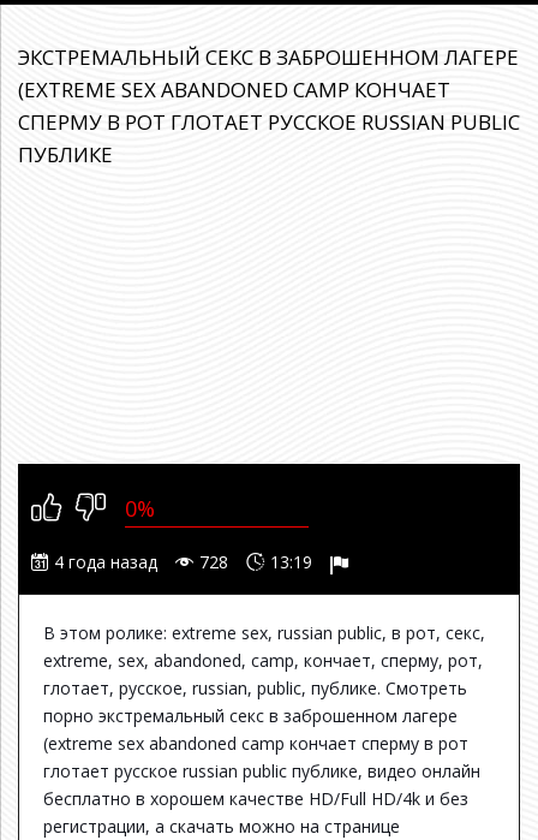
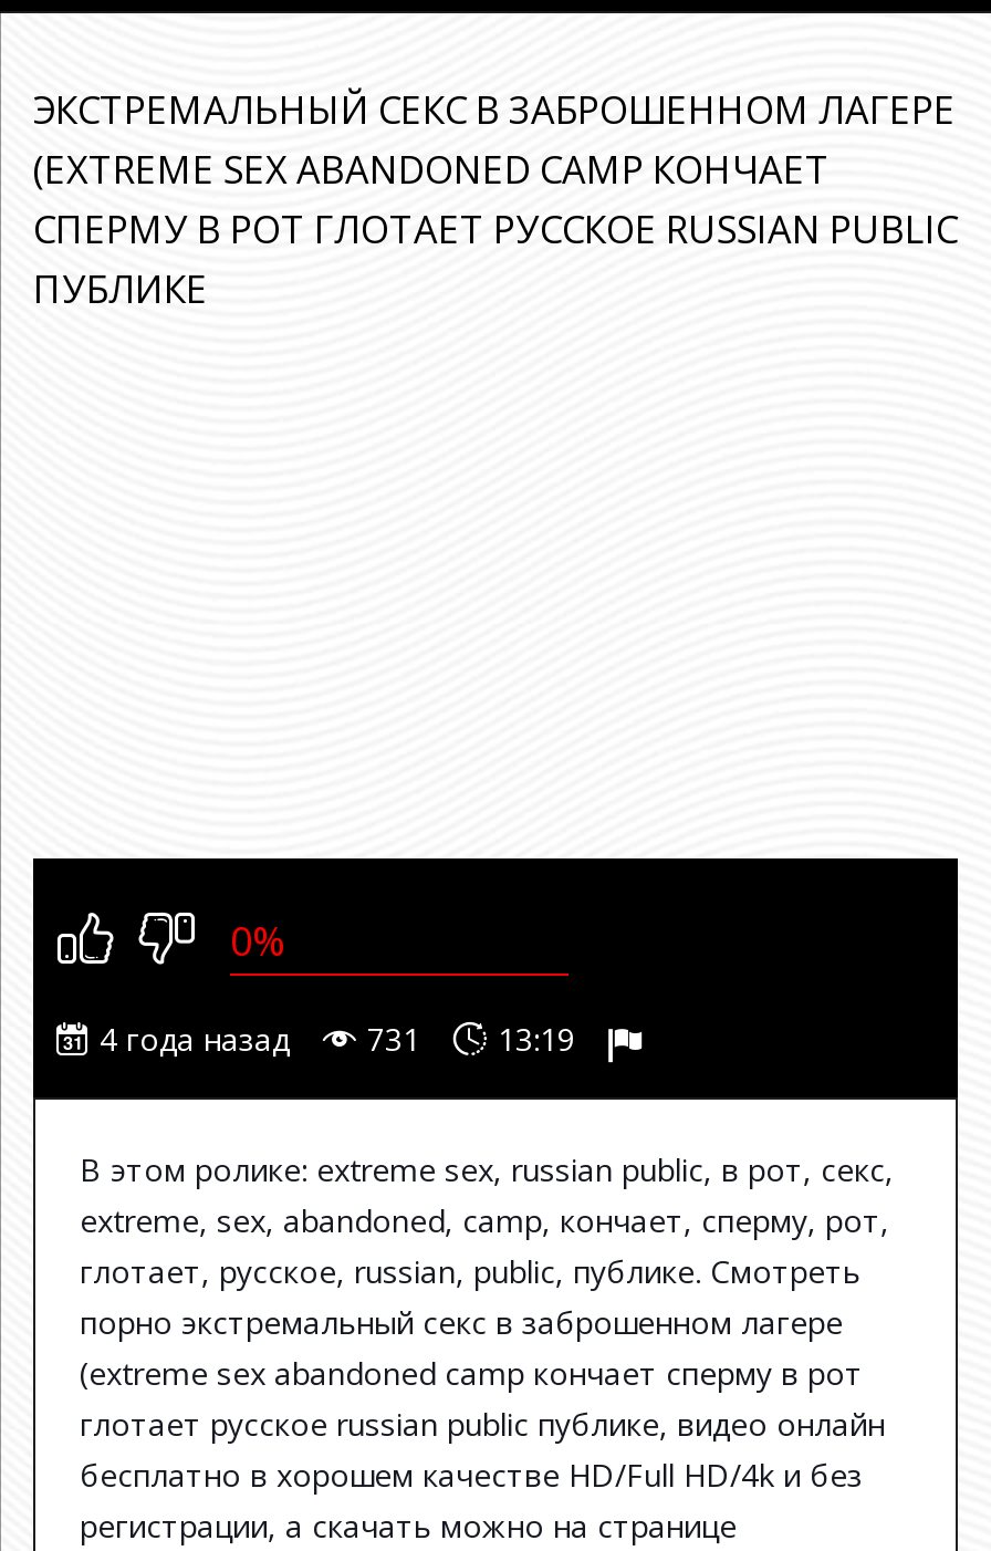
[54,550,312,573] 4 года назад 728 13:19 -> [100,1018,575,1060] 4 года назад 731 13:19

